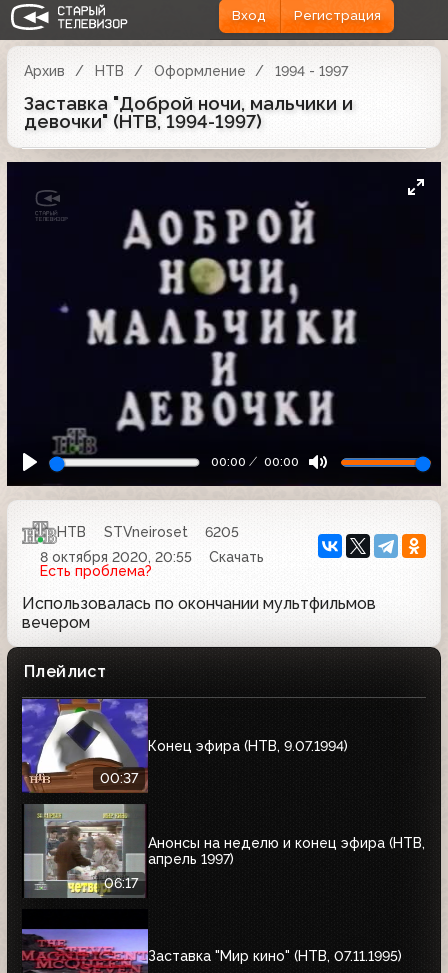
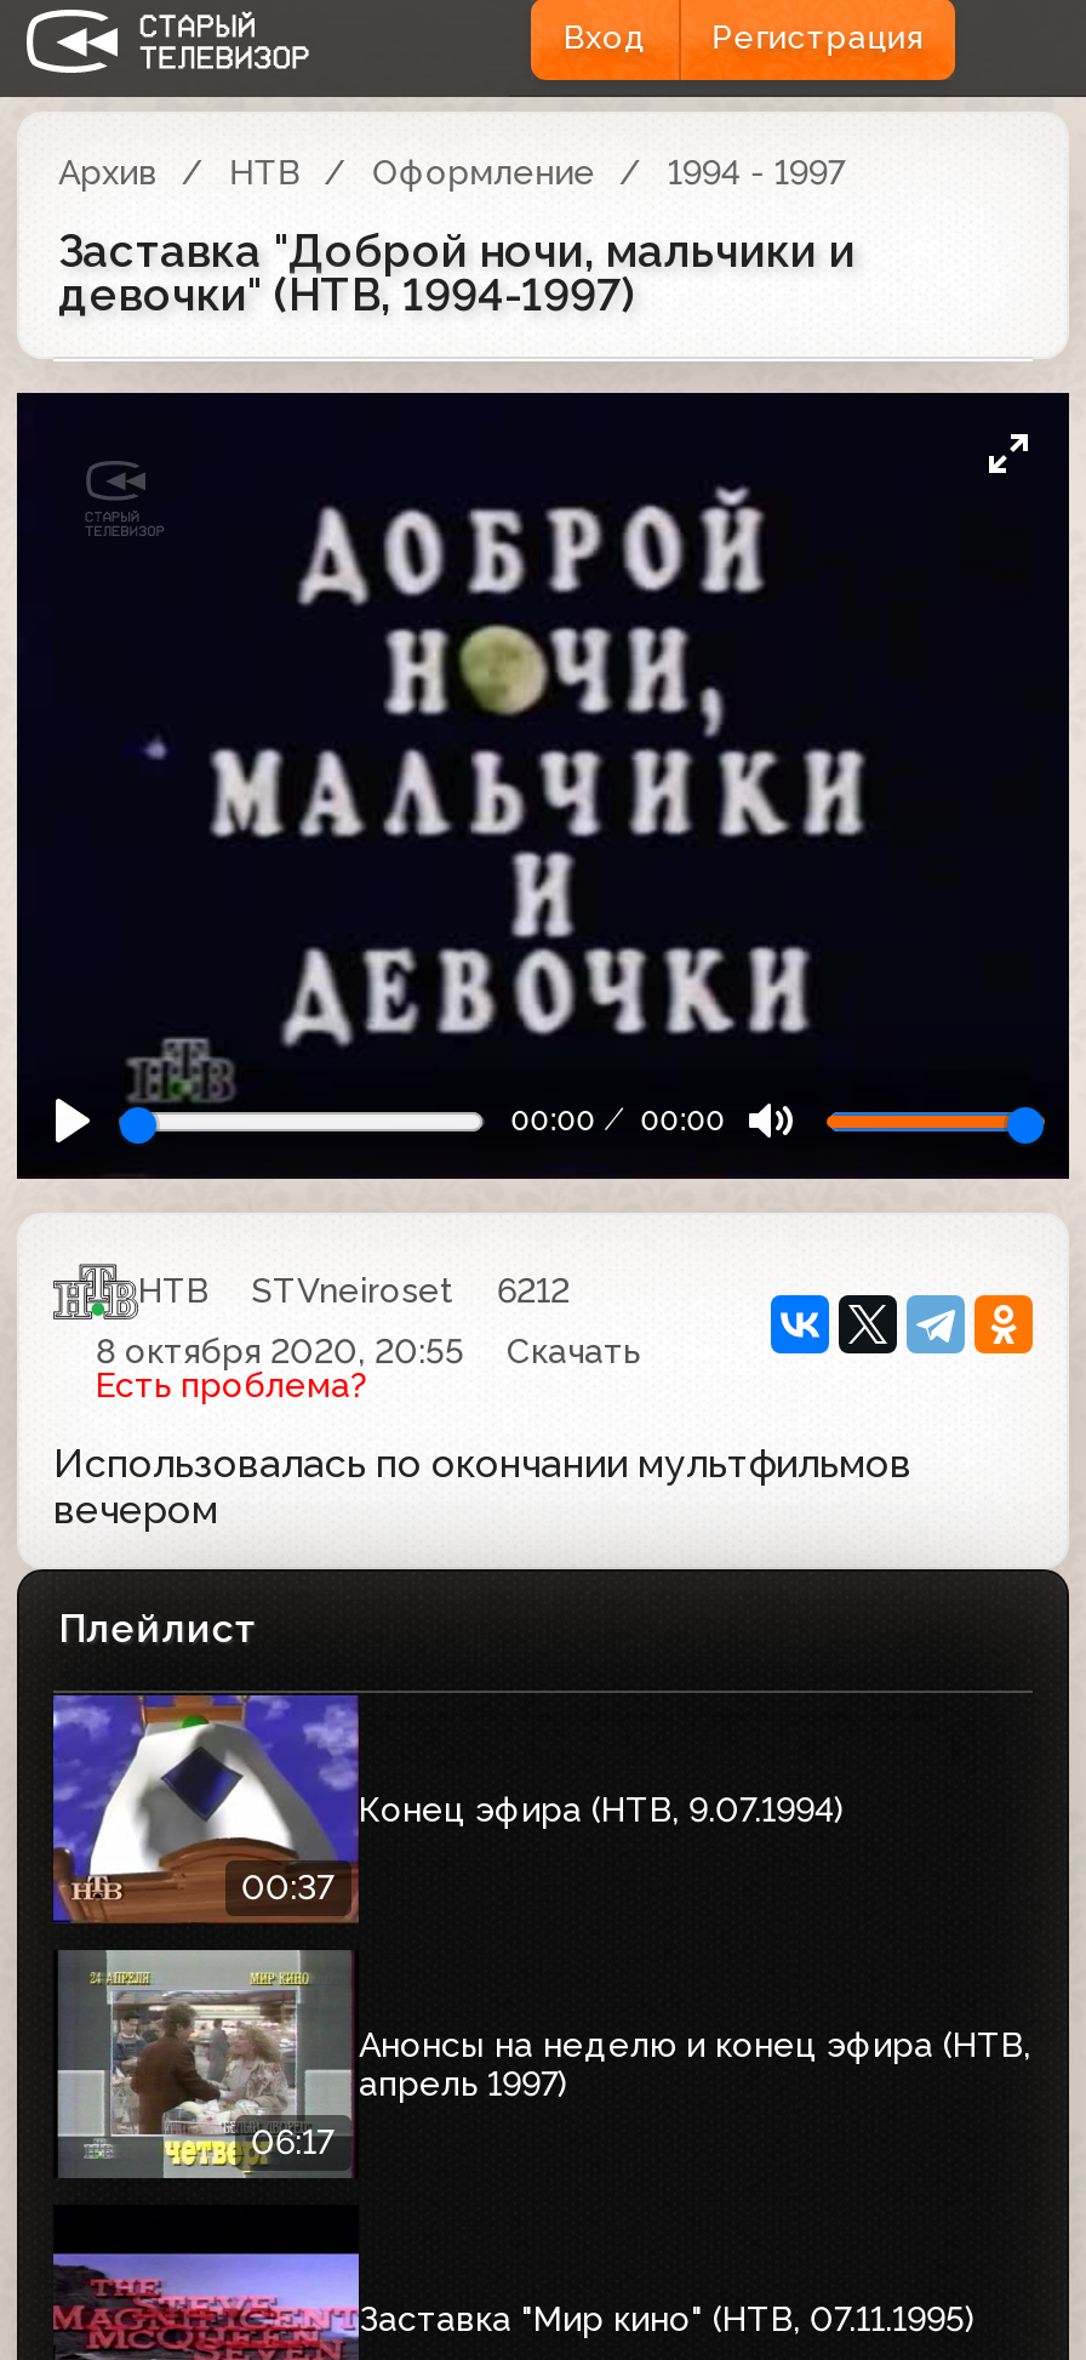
[57,524,239,540] НТВ STVneiroset 6205 -> [138,1271,570,1310] НТВ STVneiroset 6212

